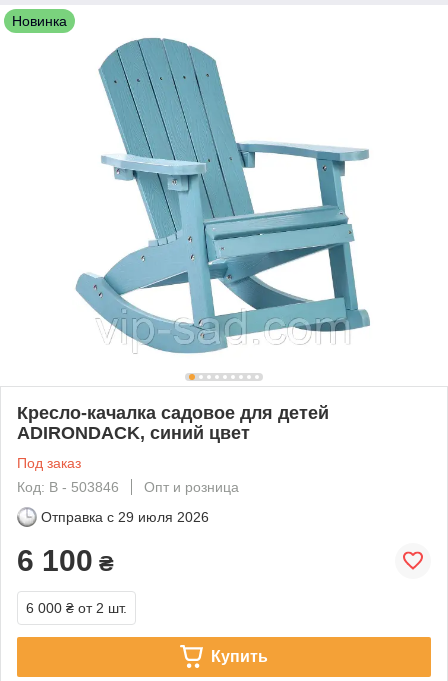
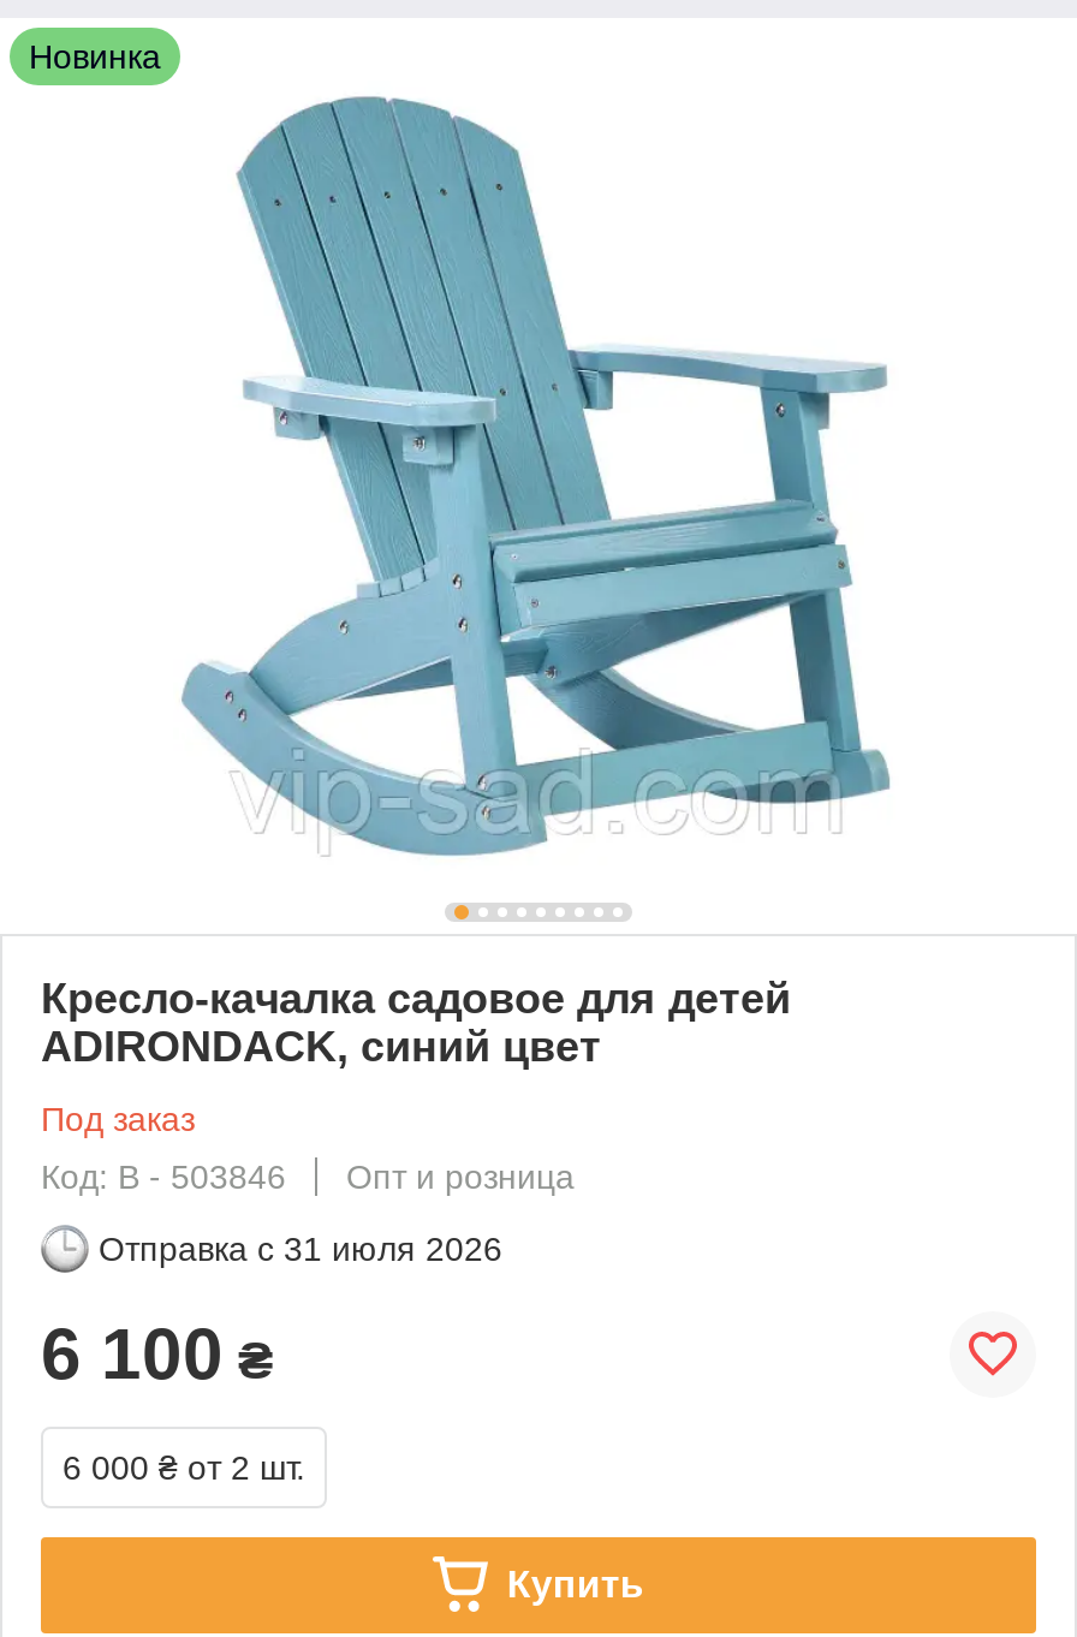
[41,509,209,525] Отправка с 29 июля 2026 -> [99,1229,502,1268] Отправка с 31 июля 2026

